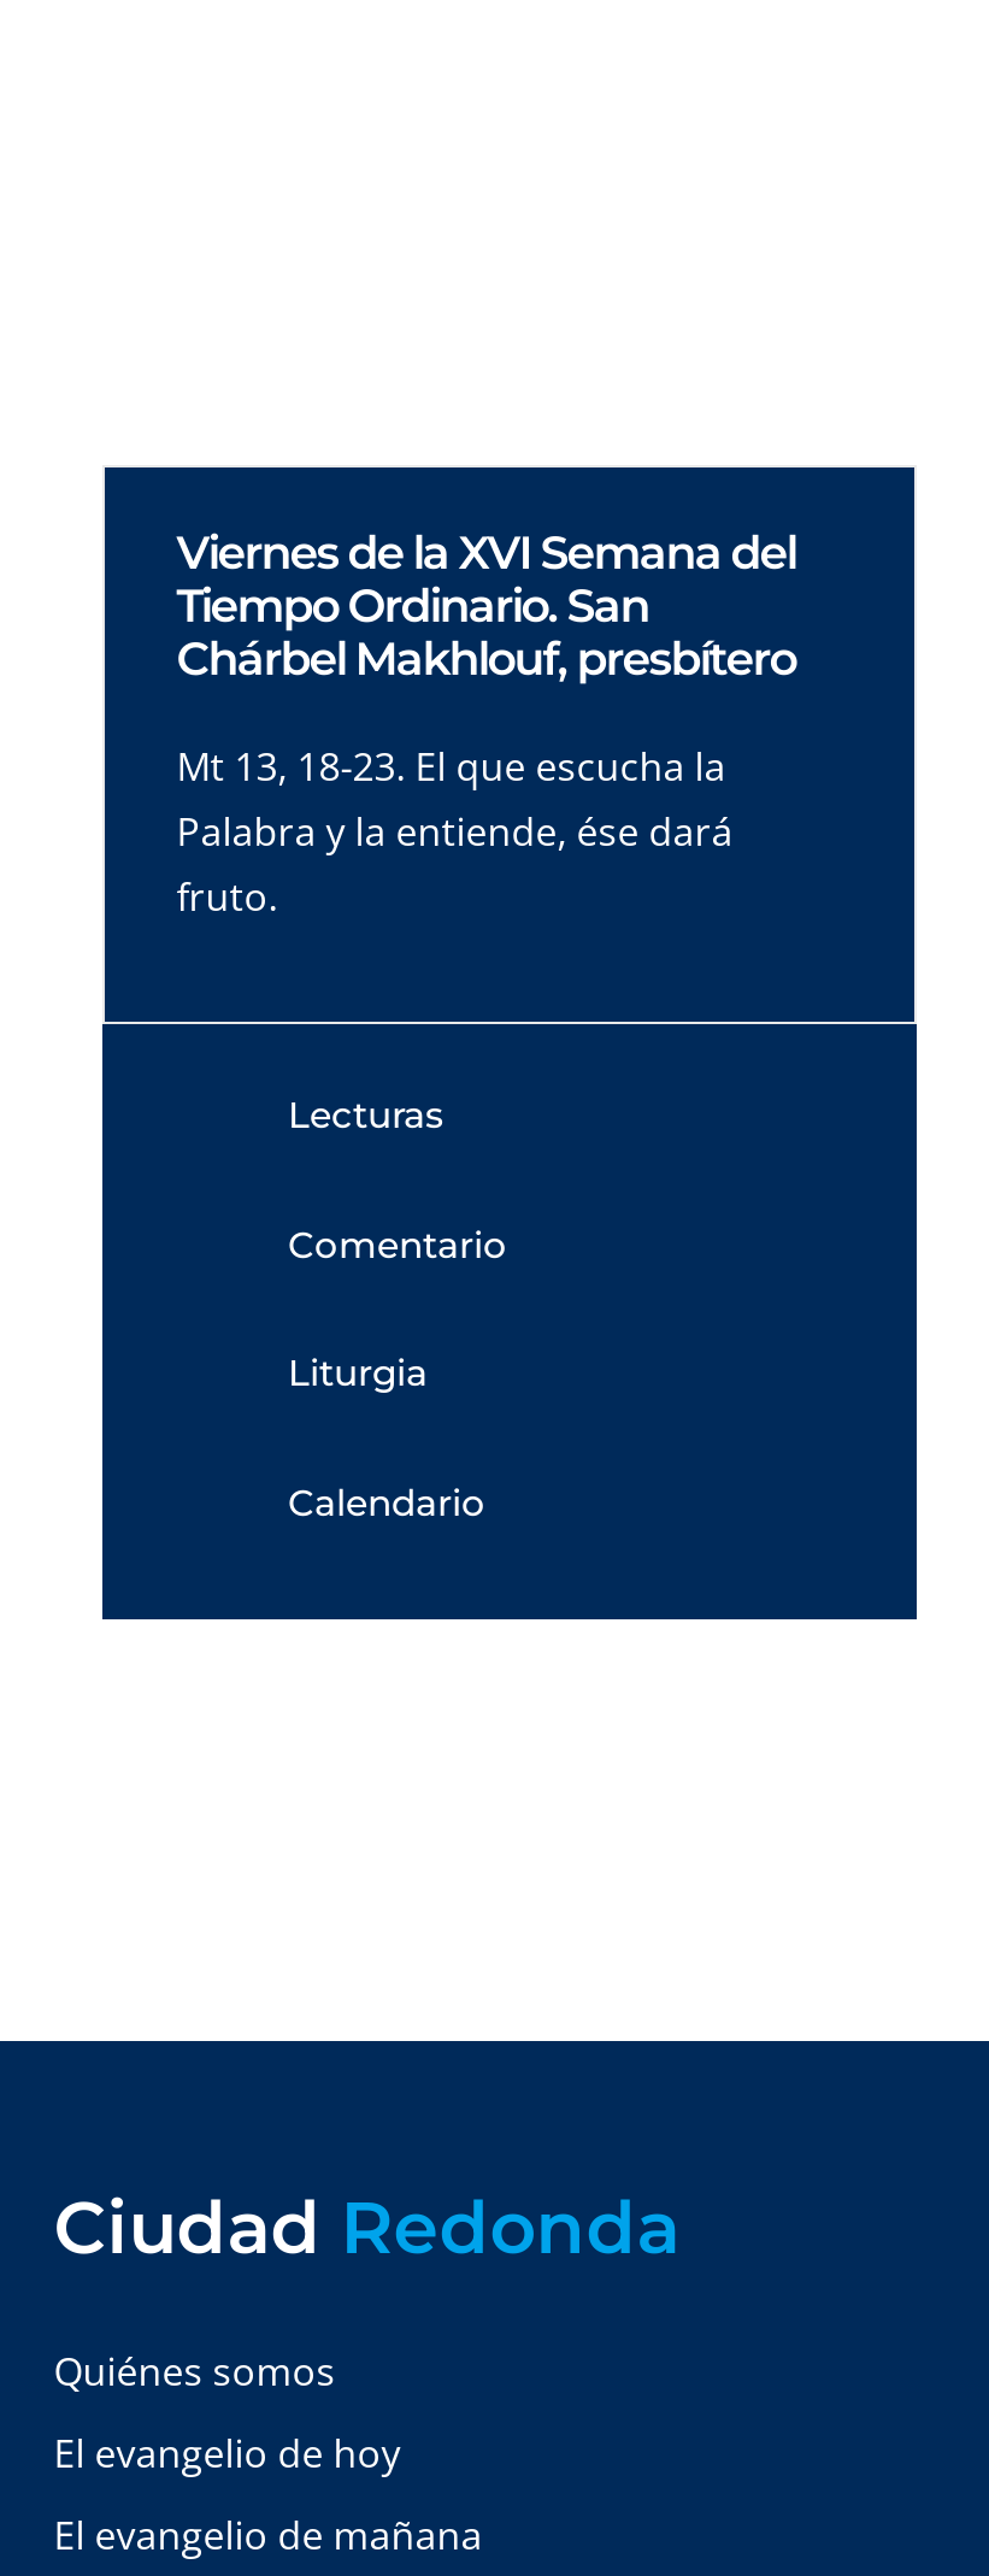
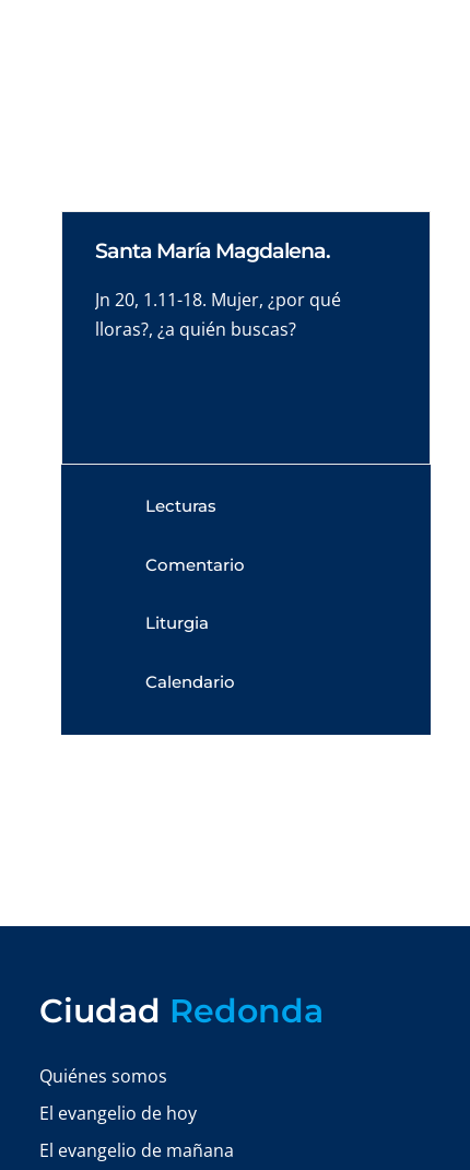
[177,526,796,688] Viernes de la XVI Semana del | Tiempo Ordinario. San | Chárbel Makhlouf, presbítero -> [95,239,330,264] Santa María Magdalena.
[177,741,733,924] Mt 13, 18-23. El que escucha la | Palabra y la entiende, ése dará | fruto. -> [95,288,341,342] Jn 20, 1.11-18. Mujer, ¿por qué | lloras?, ¿a quién buscas?

